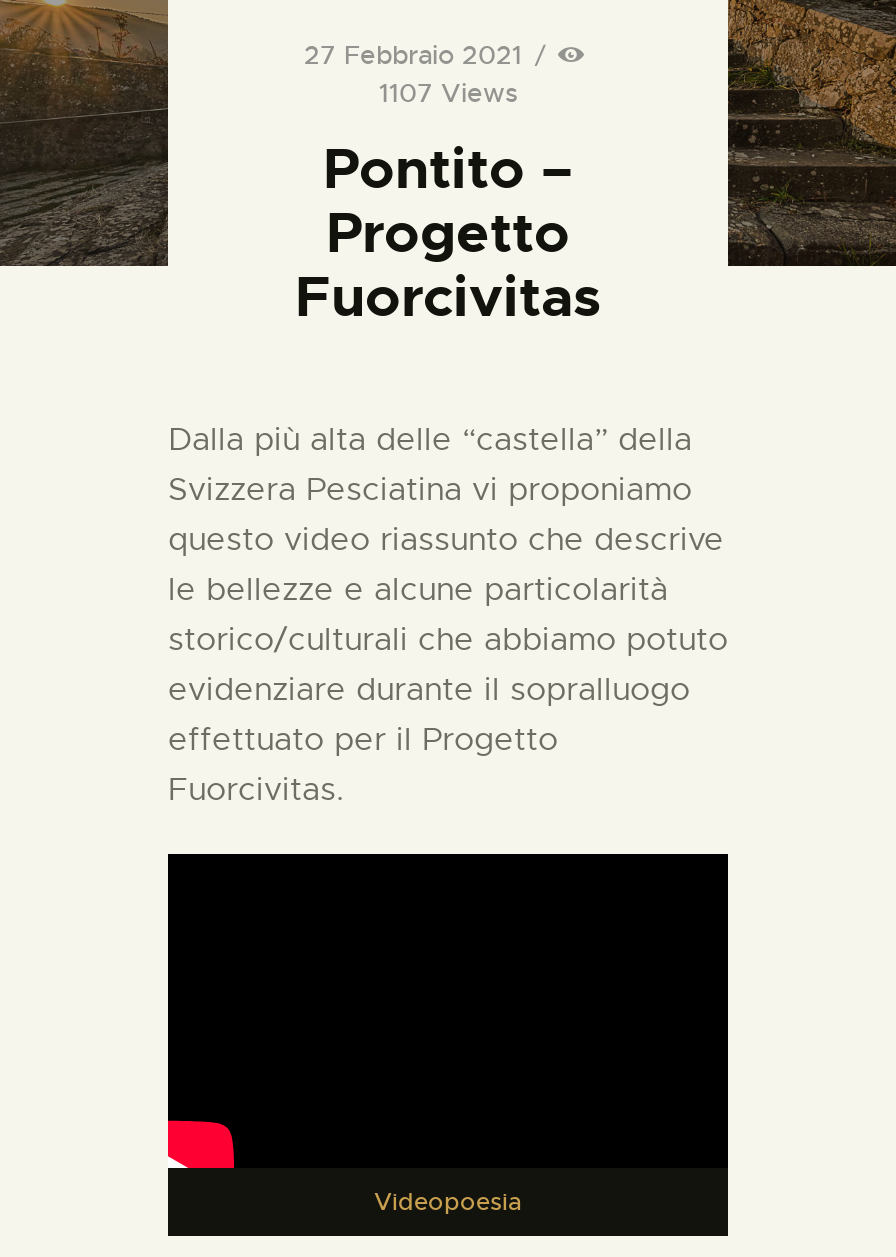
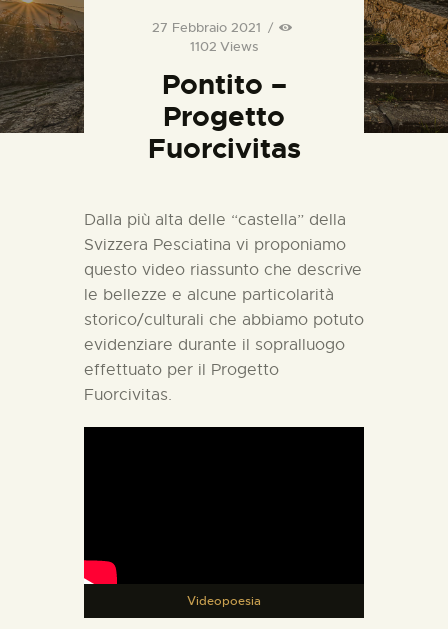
[379,76,517,110] 1107 Views -> [189,38,258,55] 1102 Views

